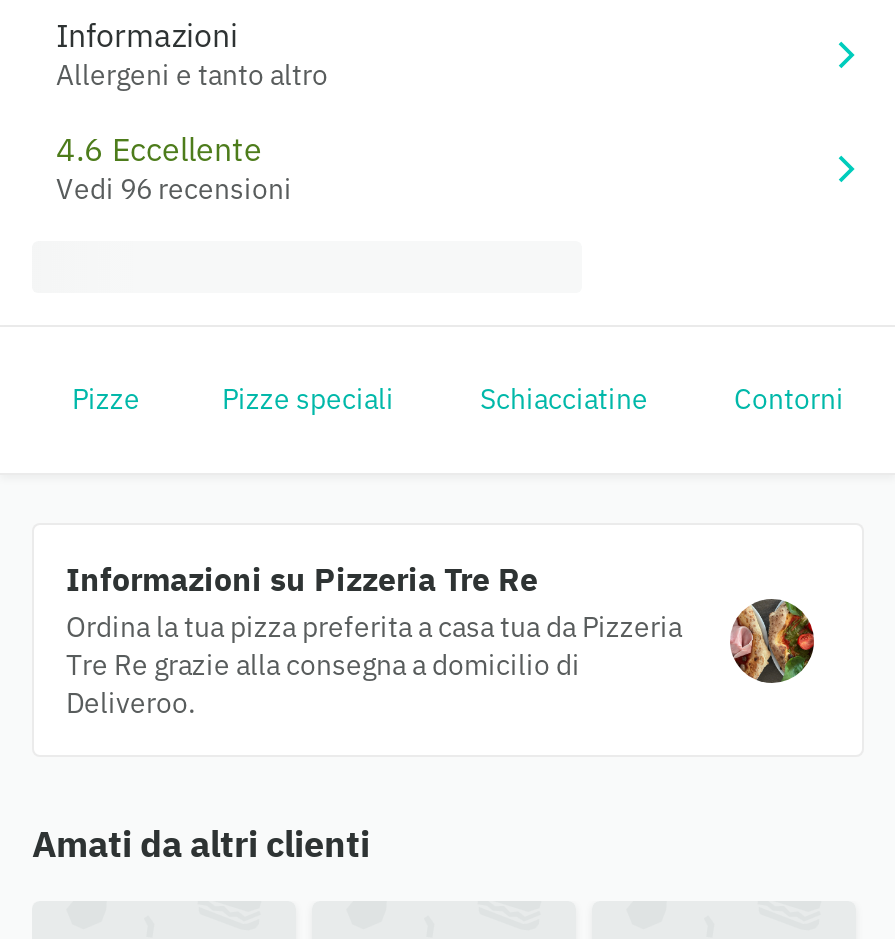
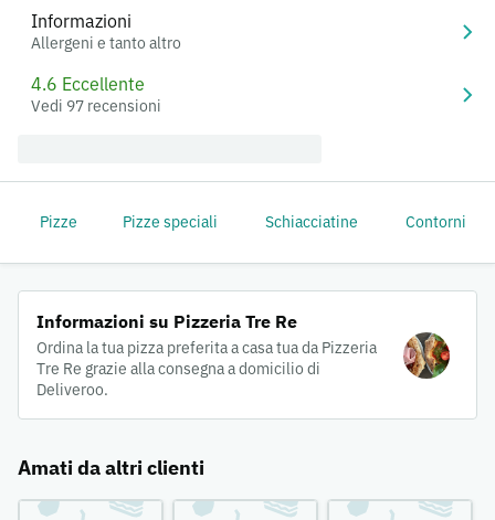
[56,171,292,207] Vedi 96 recensioni -> [31,96,161,116] Vedi 97 recensioni

